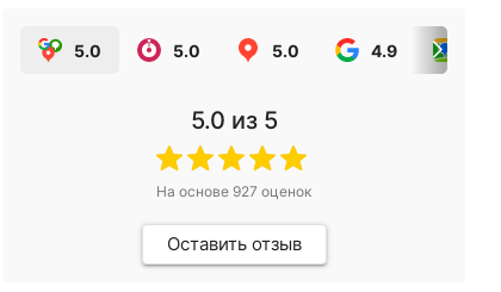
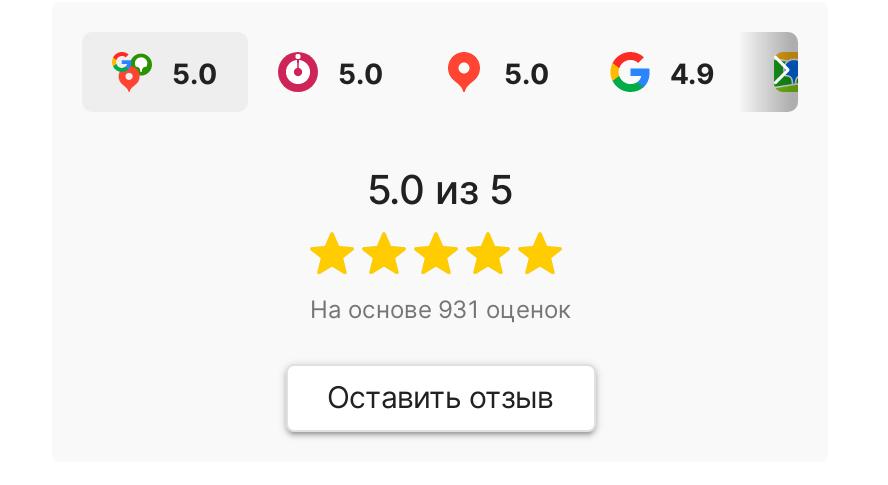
[156,182,311,200] На основе 927 оценок -> [310,294,570,324] На основе 931 оценок

